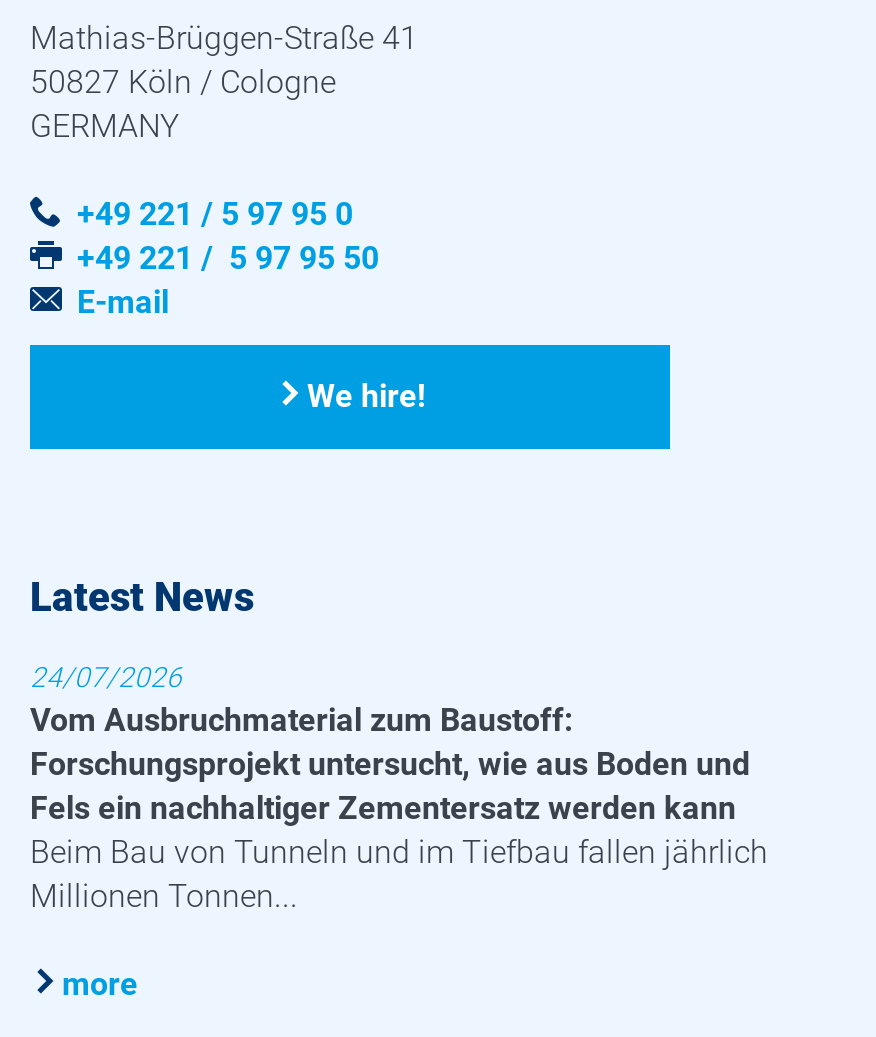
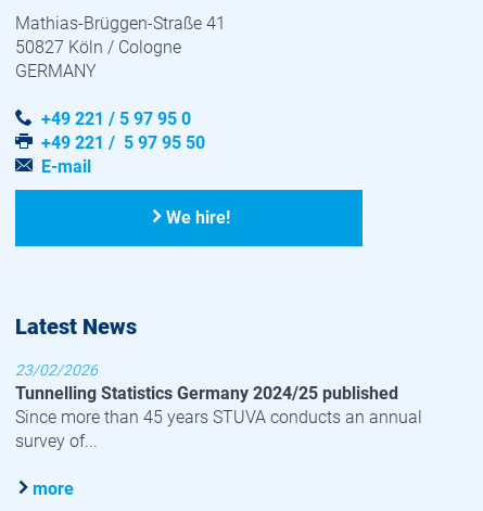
[30,660,768,914] 24/07/2026 | Vom Ausbruchmaterial zum Baustoff: | Forschungsprojekt untersucht, wie aus Boden und | Fels ein nachhaltiger Zementersatz werden kann | Beim Bau von Tunneln und im Tiefbau fallen jährlich | Millionen Tonnen... -> [15,361,422,451] 23/02/2026 | Tunnelling Statistics Germany 2024/25 published | Since more than 45 years STUVA conducts an annual | survey of...

